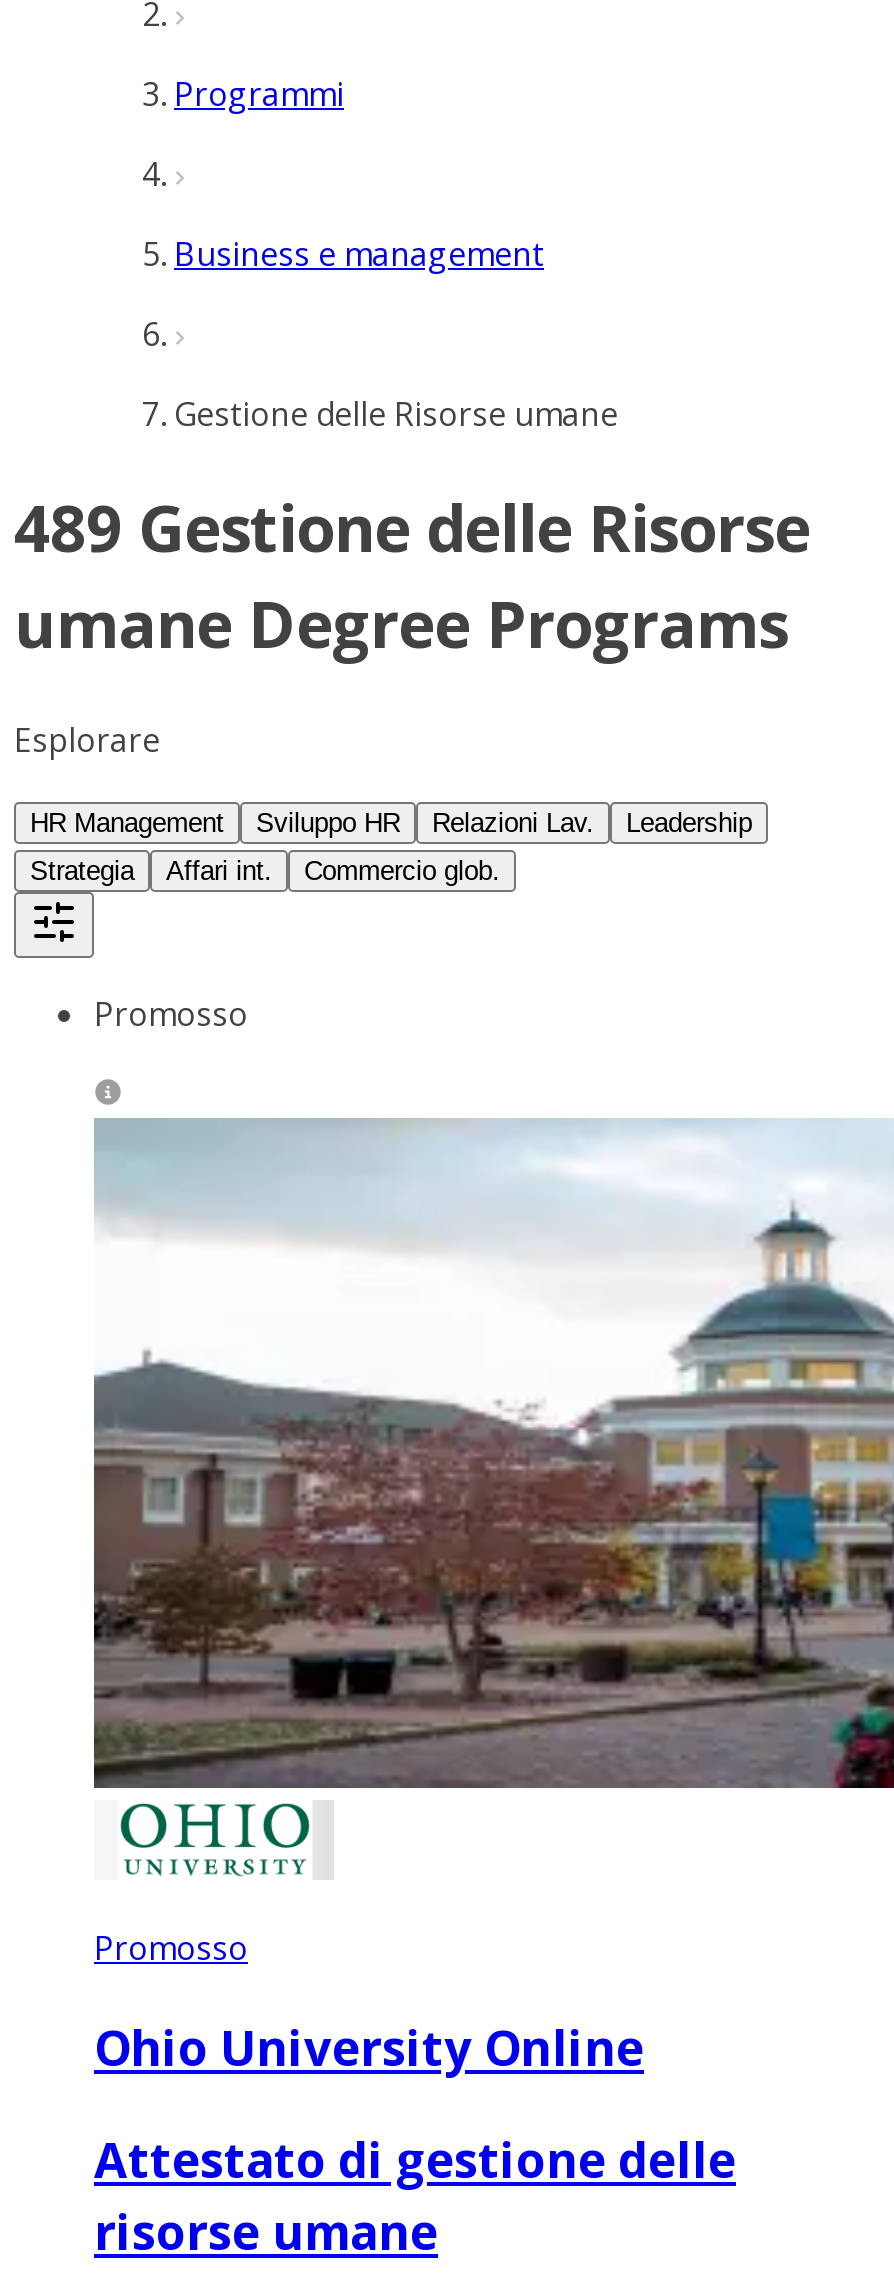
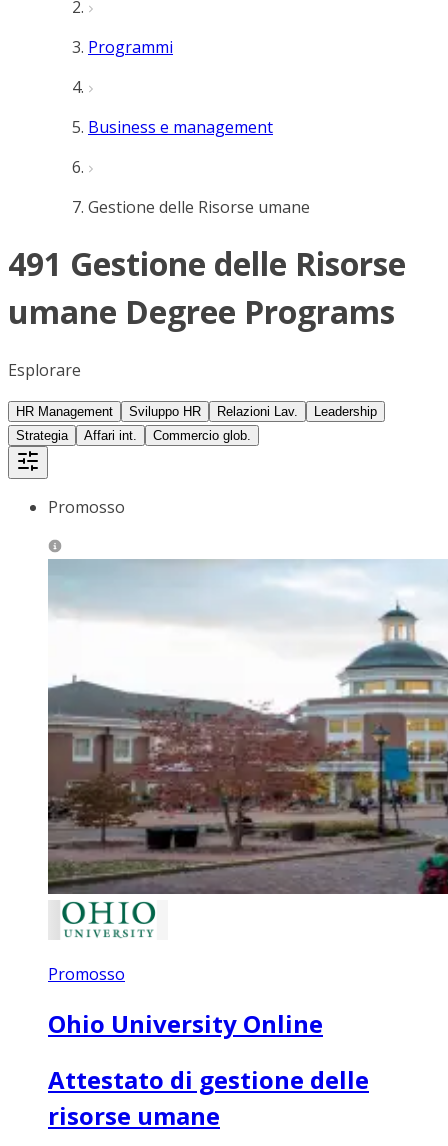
[14,485,810,571] 489 Gestione delle Risorse -> [8,242,406,285] 491 Gestione delle Risorse

